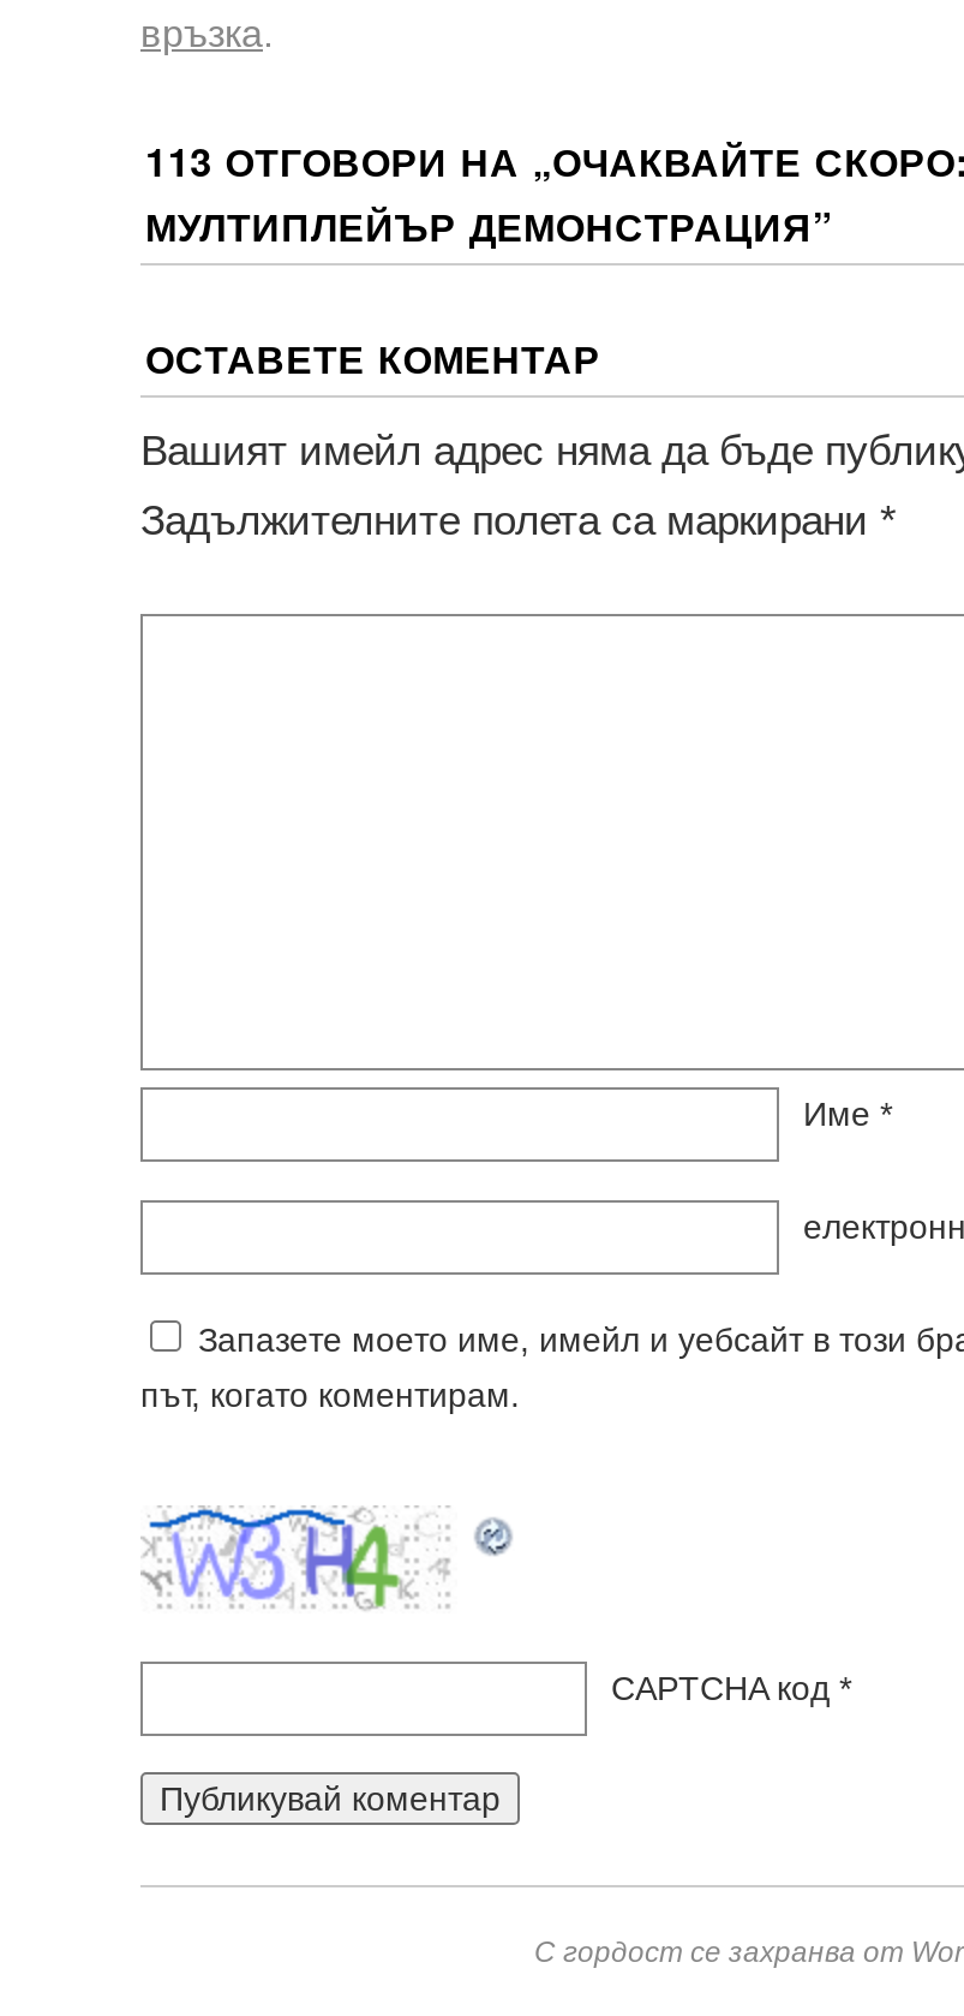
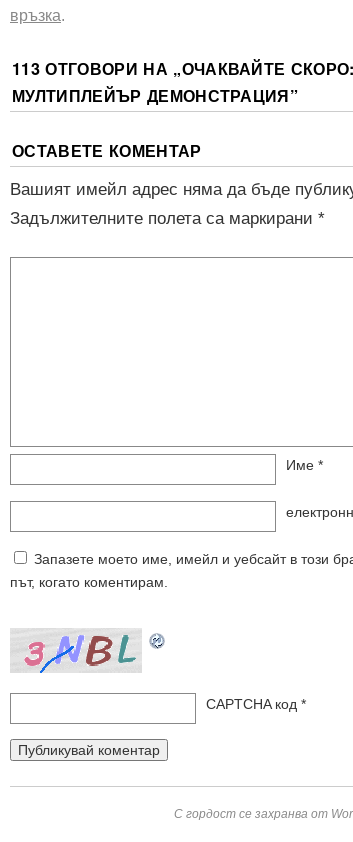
[143,1508,455,1614] [image] -> [10,629,142,674] [image]

